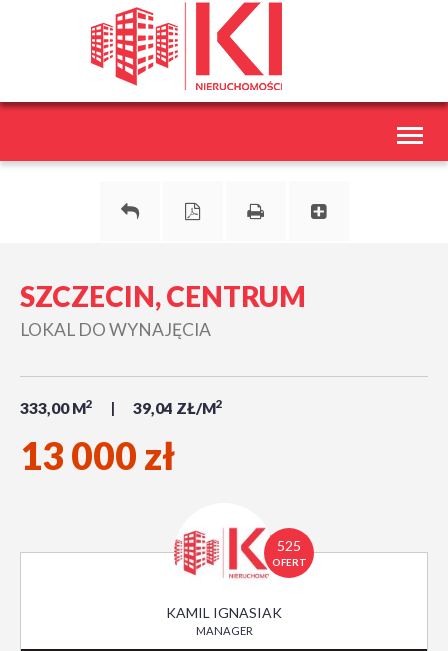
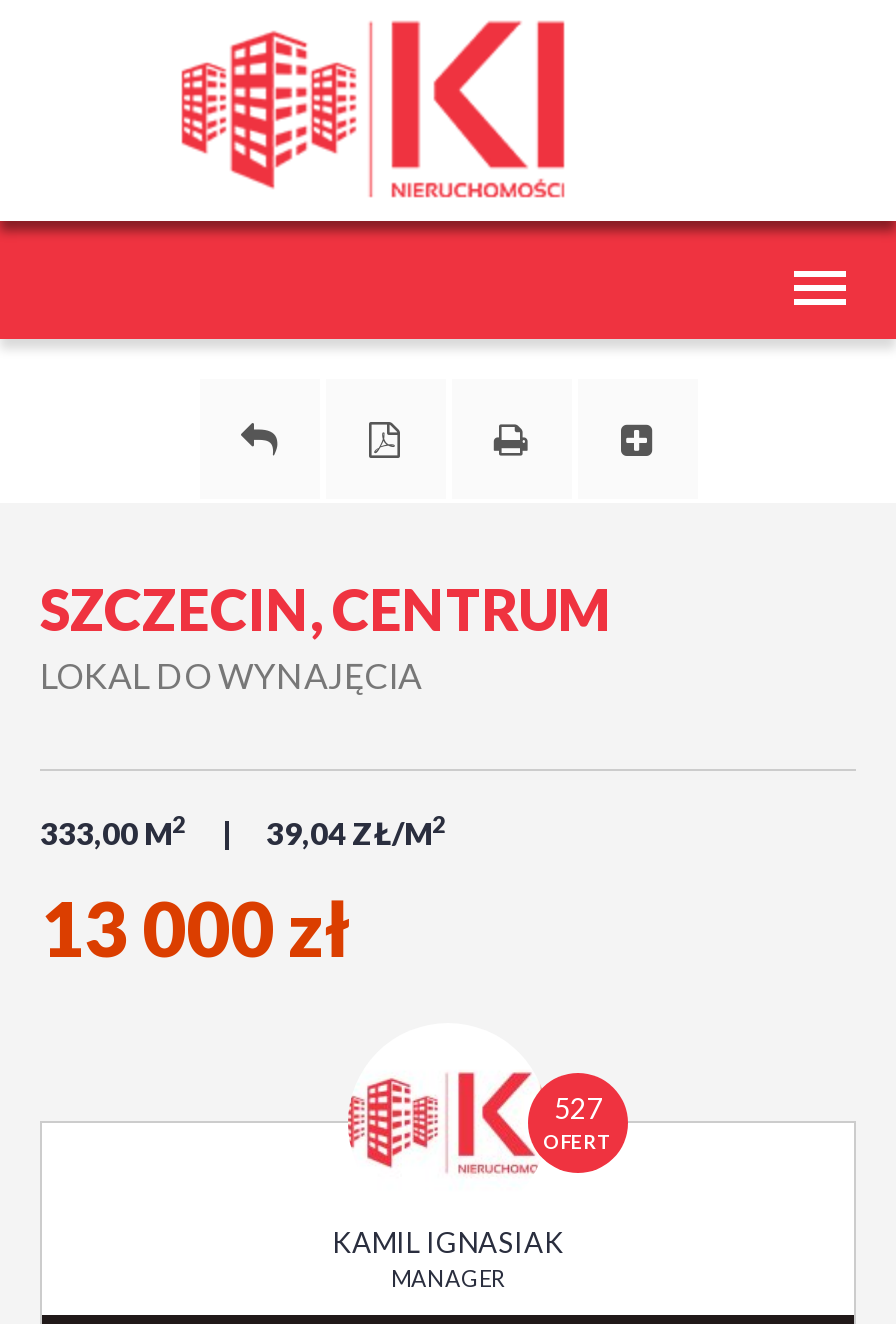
[277,537,301,554] 525 -> [554,1091,602,1125] 527

